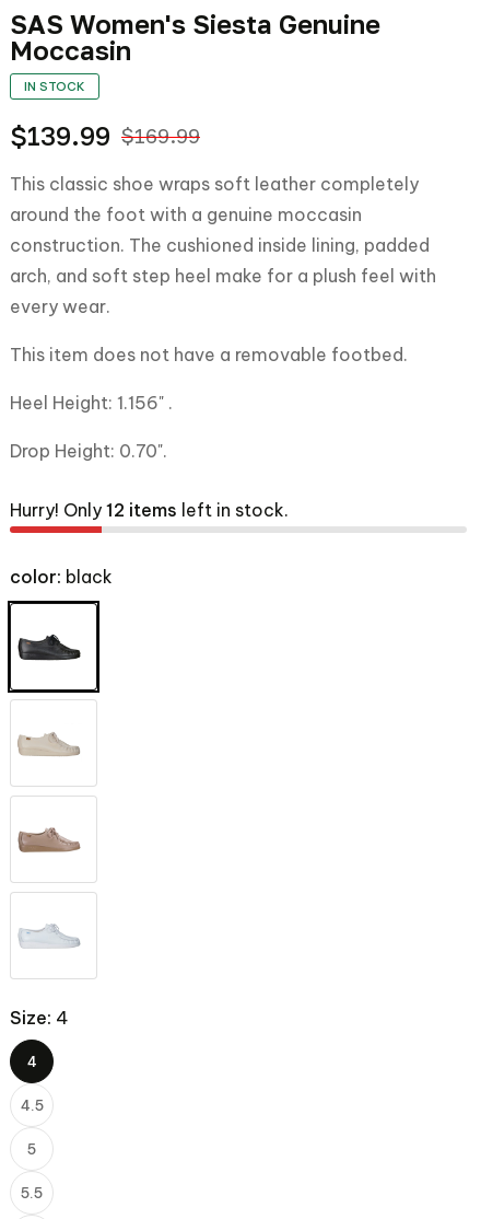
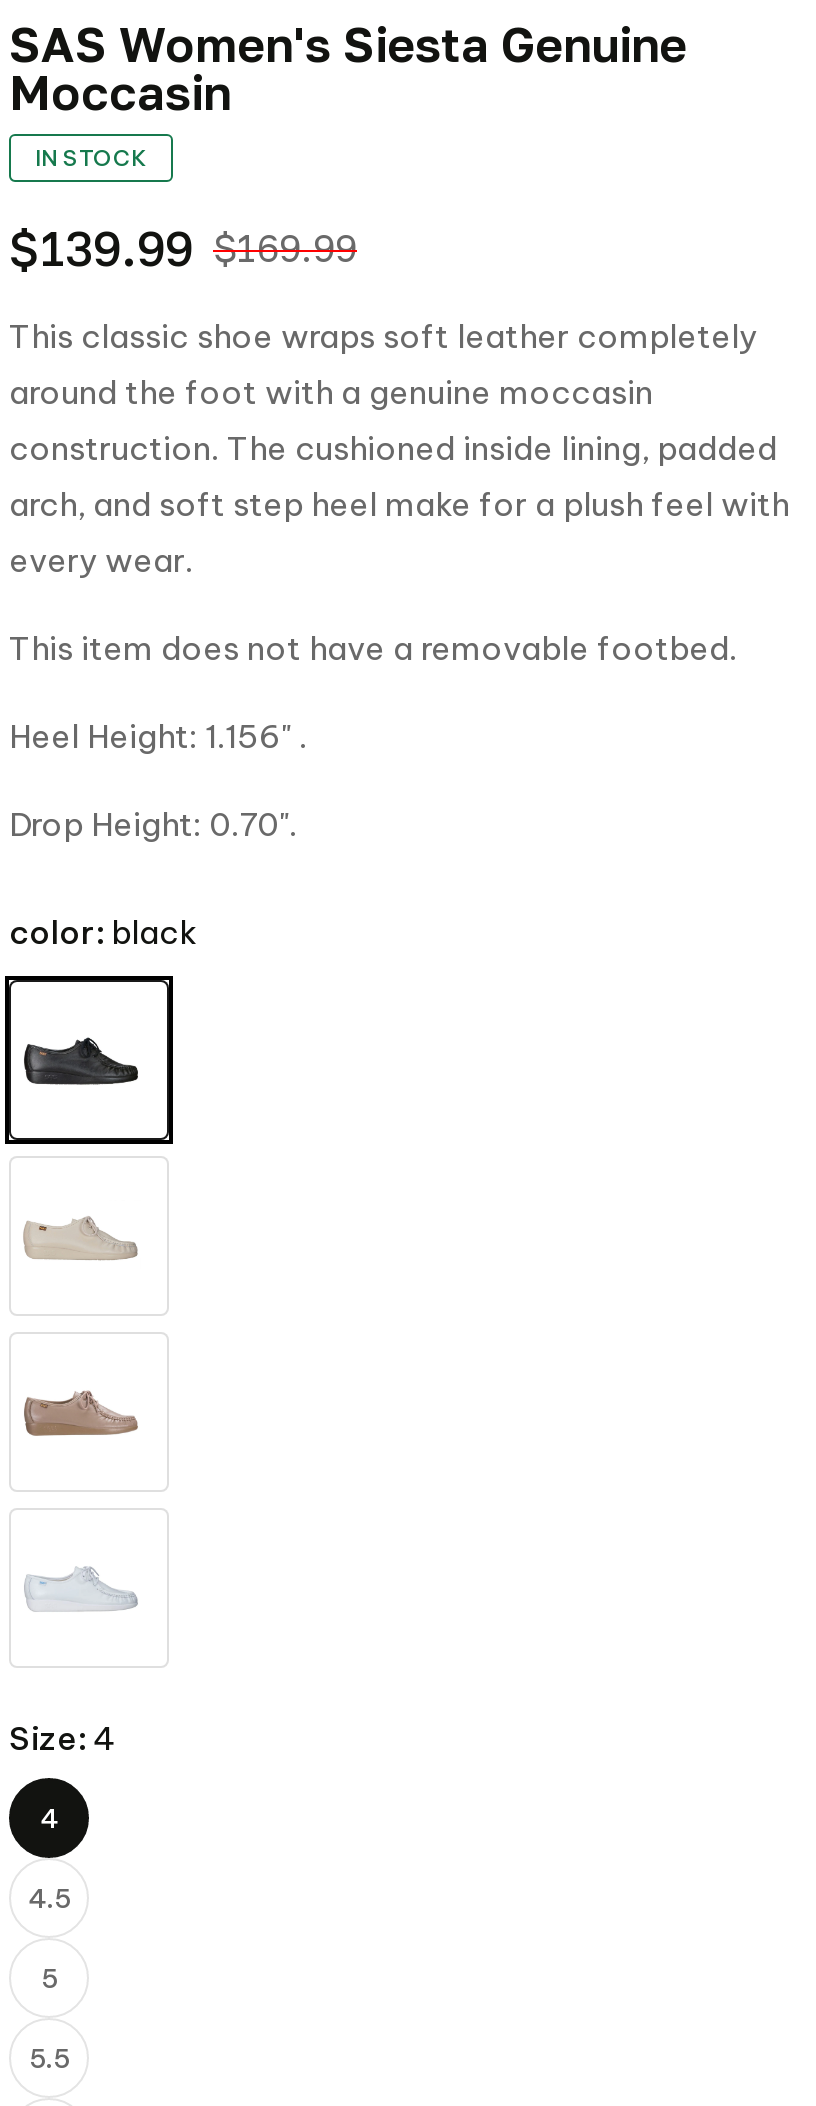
[10,499,289,521] Hurry! Only 12 items left in stock. -> none

